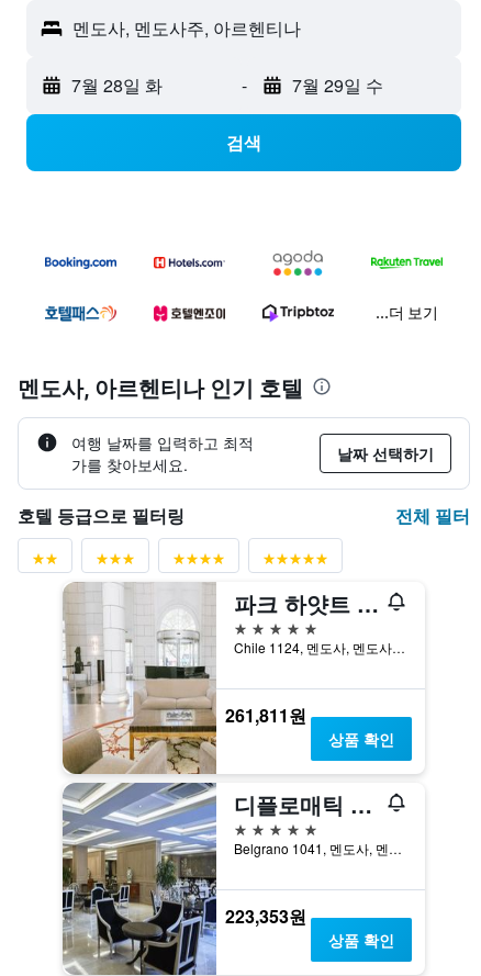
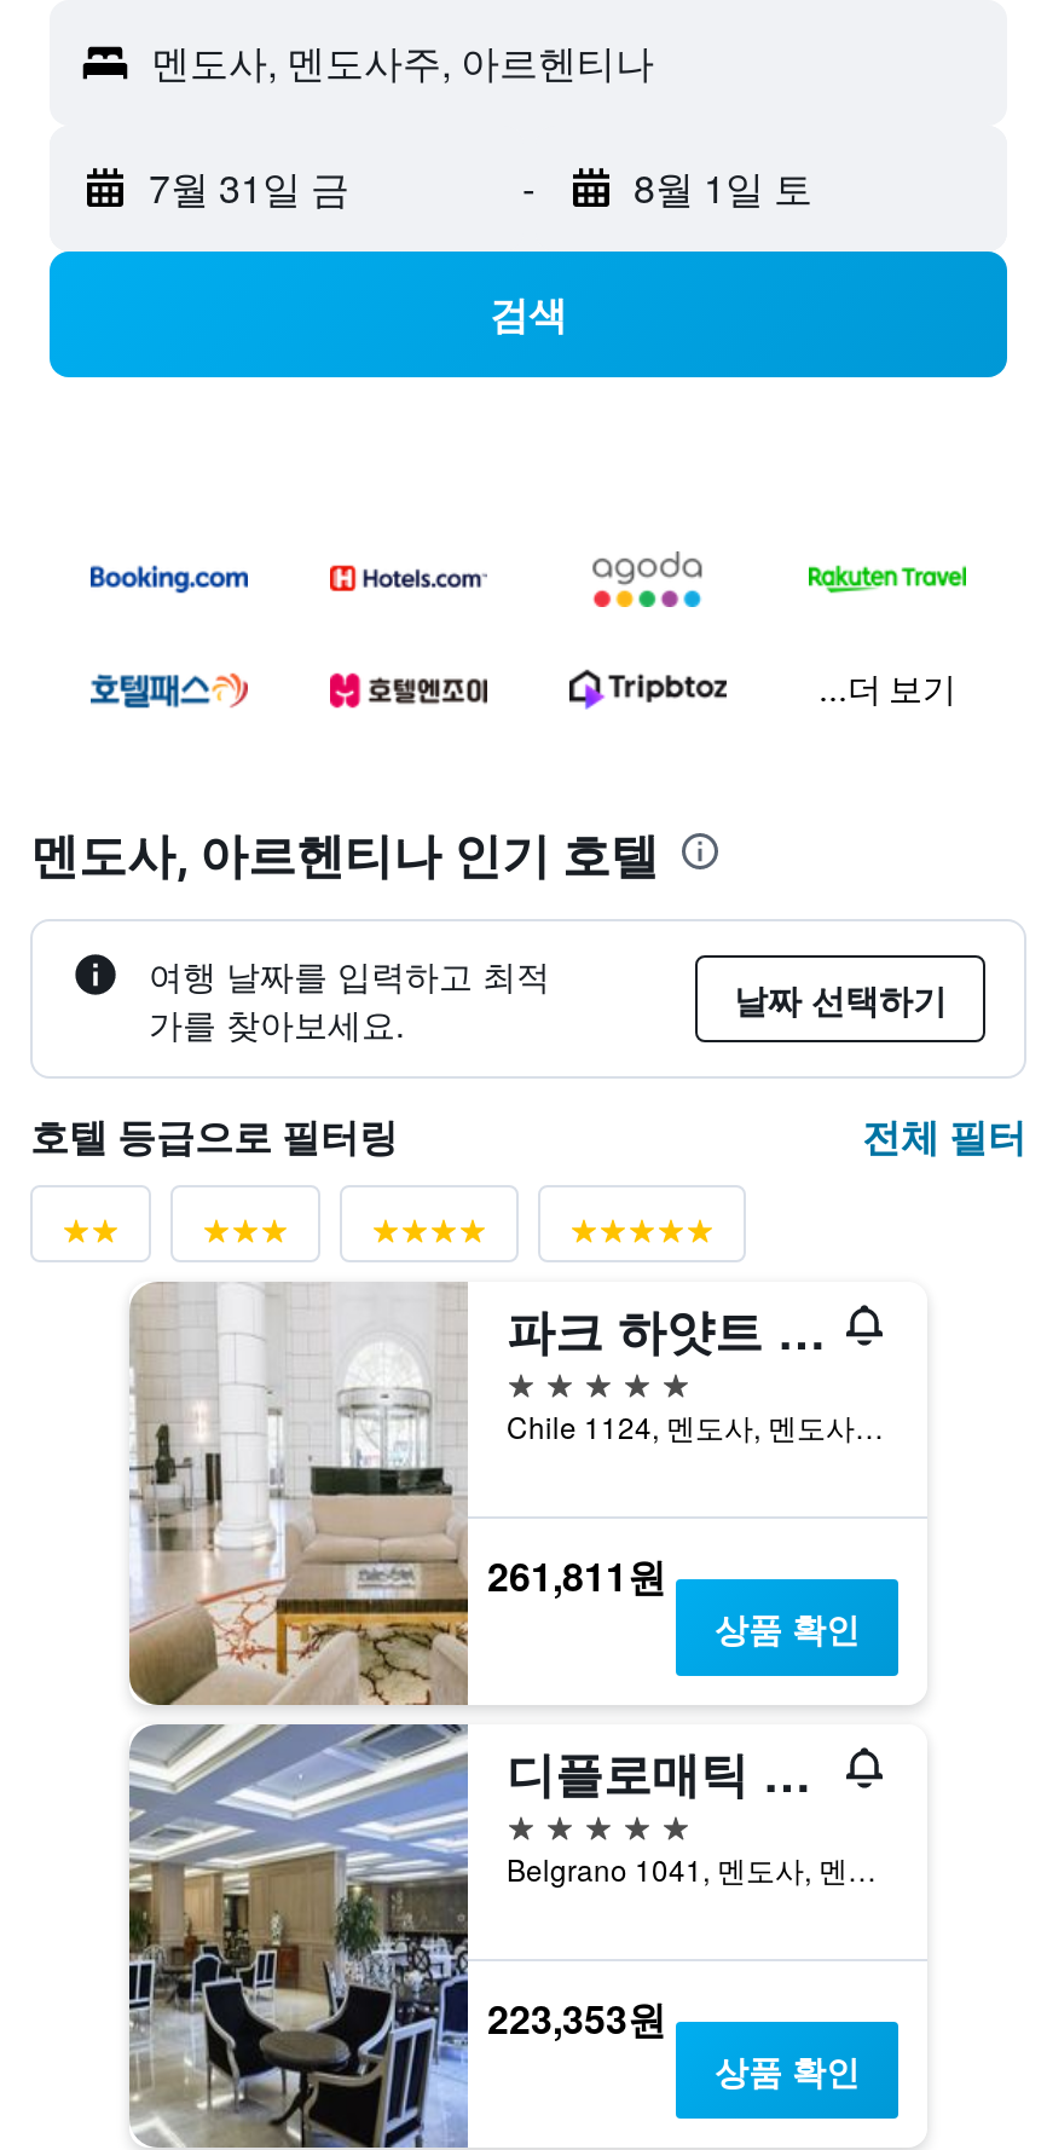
[71,73,163,98] 7월 28일 화 -> [149,160,349,216] 7월 31일 금
[292,73,383,98] 7월 29일 수 -> [634,160,812,216] 8월 1일 토

